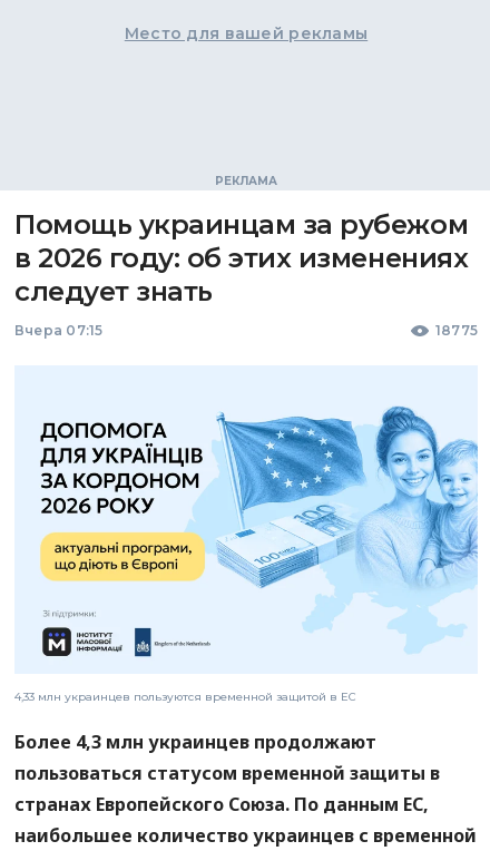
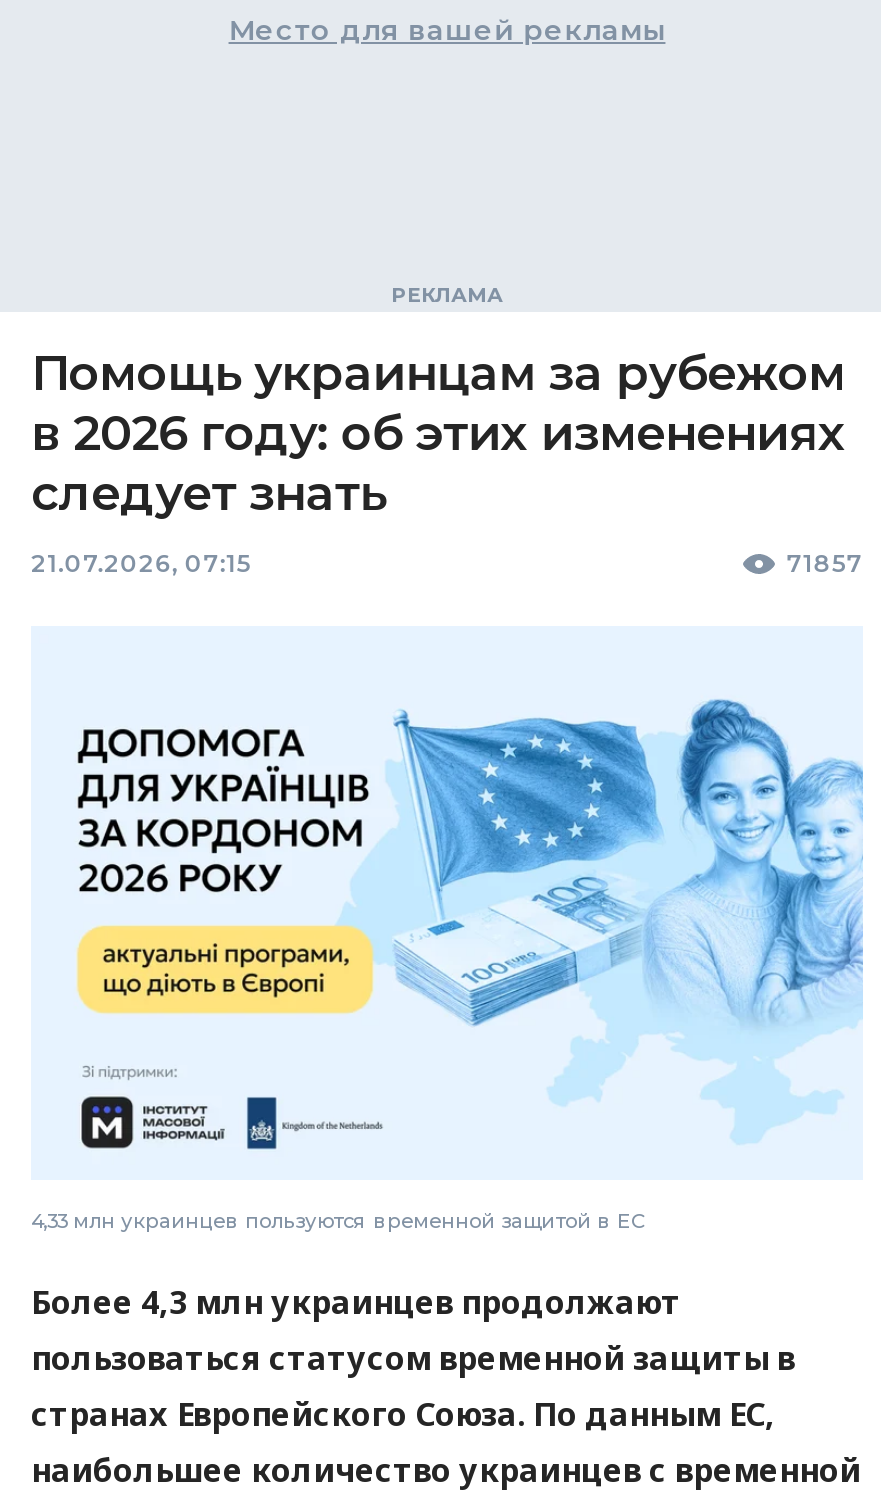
[14,322,478,339] Вчера 07:15 | 18775 -> [31,548,863,578] 21.07.2026, 07:15 | 71857

